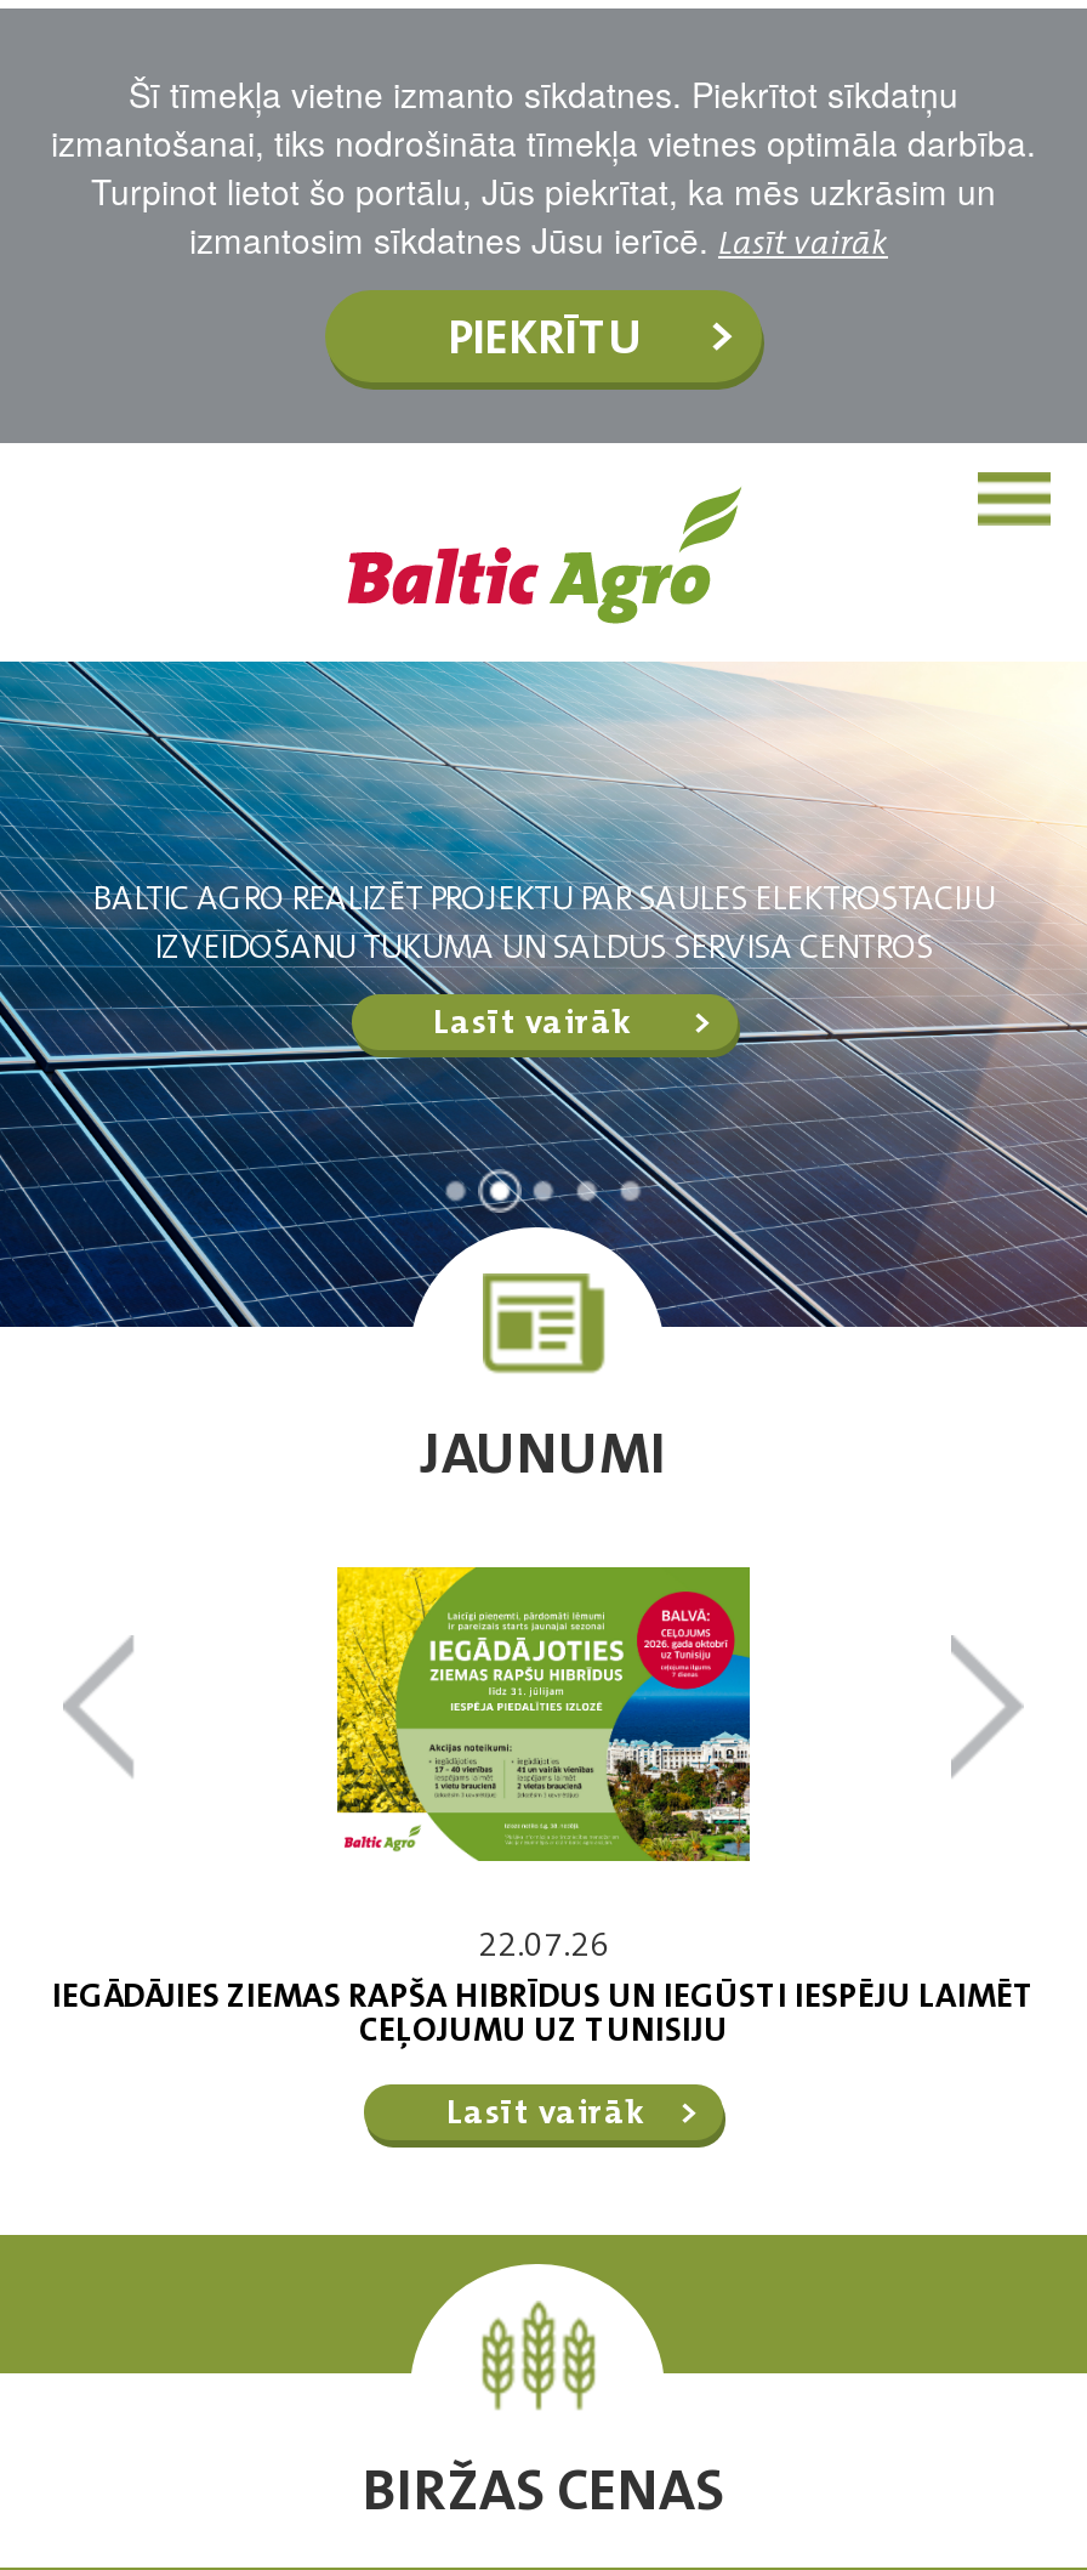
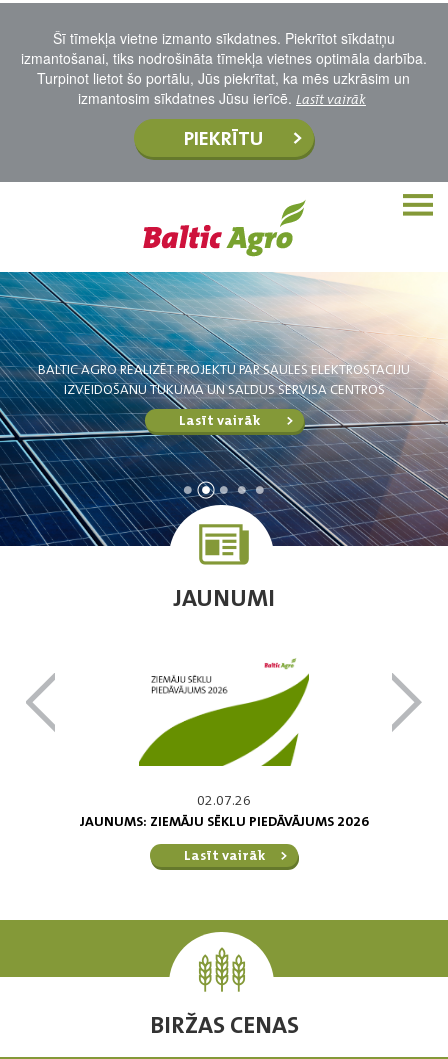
[52,1565,1035,2051] [image] | 22.07.26 | IEGĀDĀJIES ZIEMAS RAPŠA HIBRĪDUS UN IEGŪSTI IESPĒJU LAIMĒT | CEĻOJUMU UZ TUNISIJU -> [79,645,368,830] [image] | 02.07.26 | JAUNUMS: ZIEMĀJU SĒKLU PIEDĀVĀJUMS 2026

